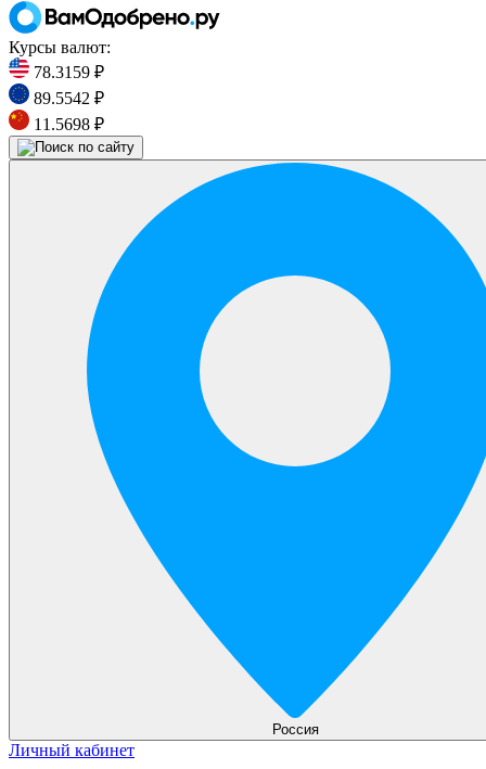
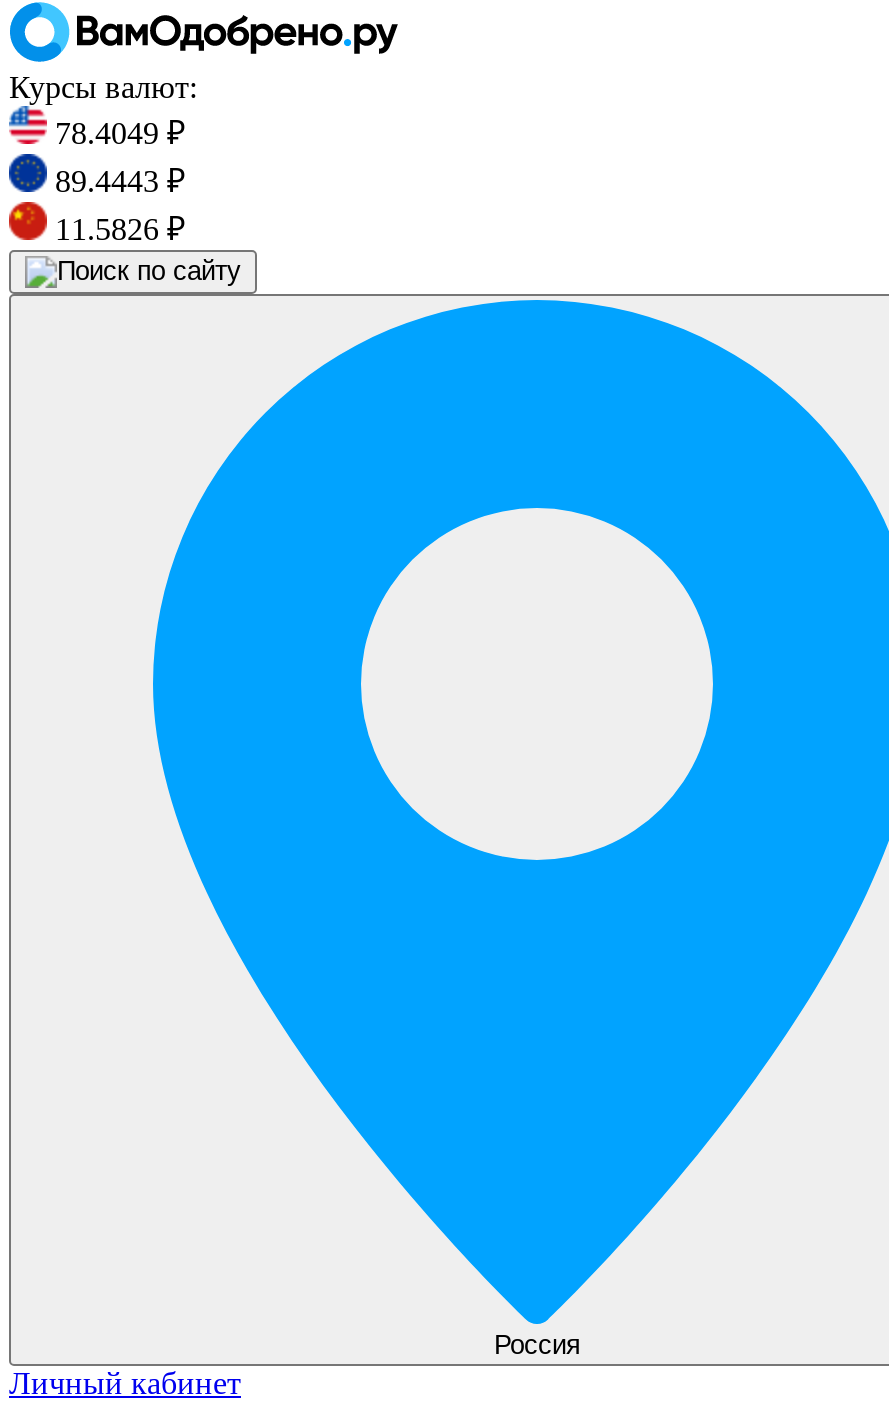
[29,63,104,81] 78.3159 ₽ -> [47,116,185,150] 78.4049 ₽
[29,89,104,107] 89.5542 ₽ -> [47,164,185,198] 89.4443 ₽
[29,115,104,133] 11.5698 ₽ -> [47,212,185,246] 11.5826 ₽

